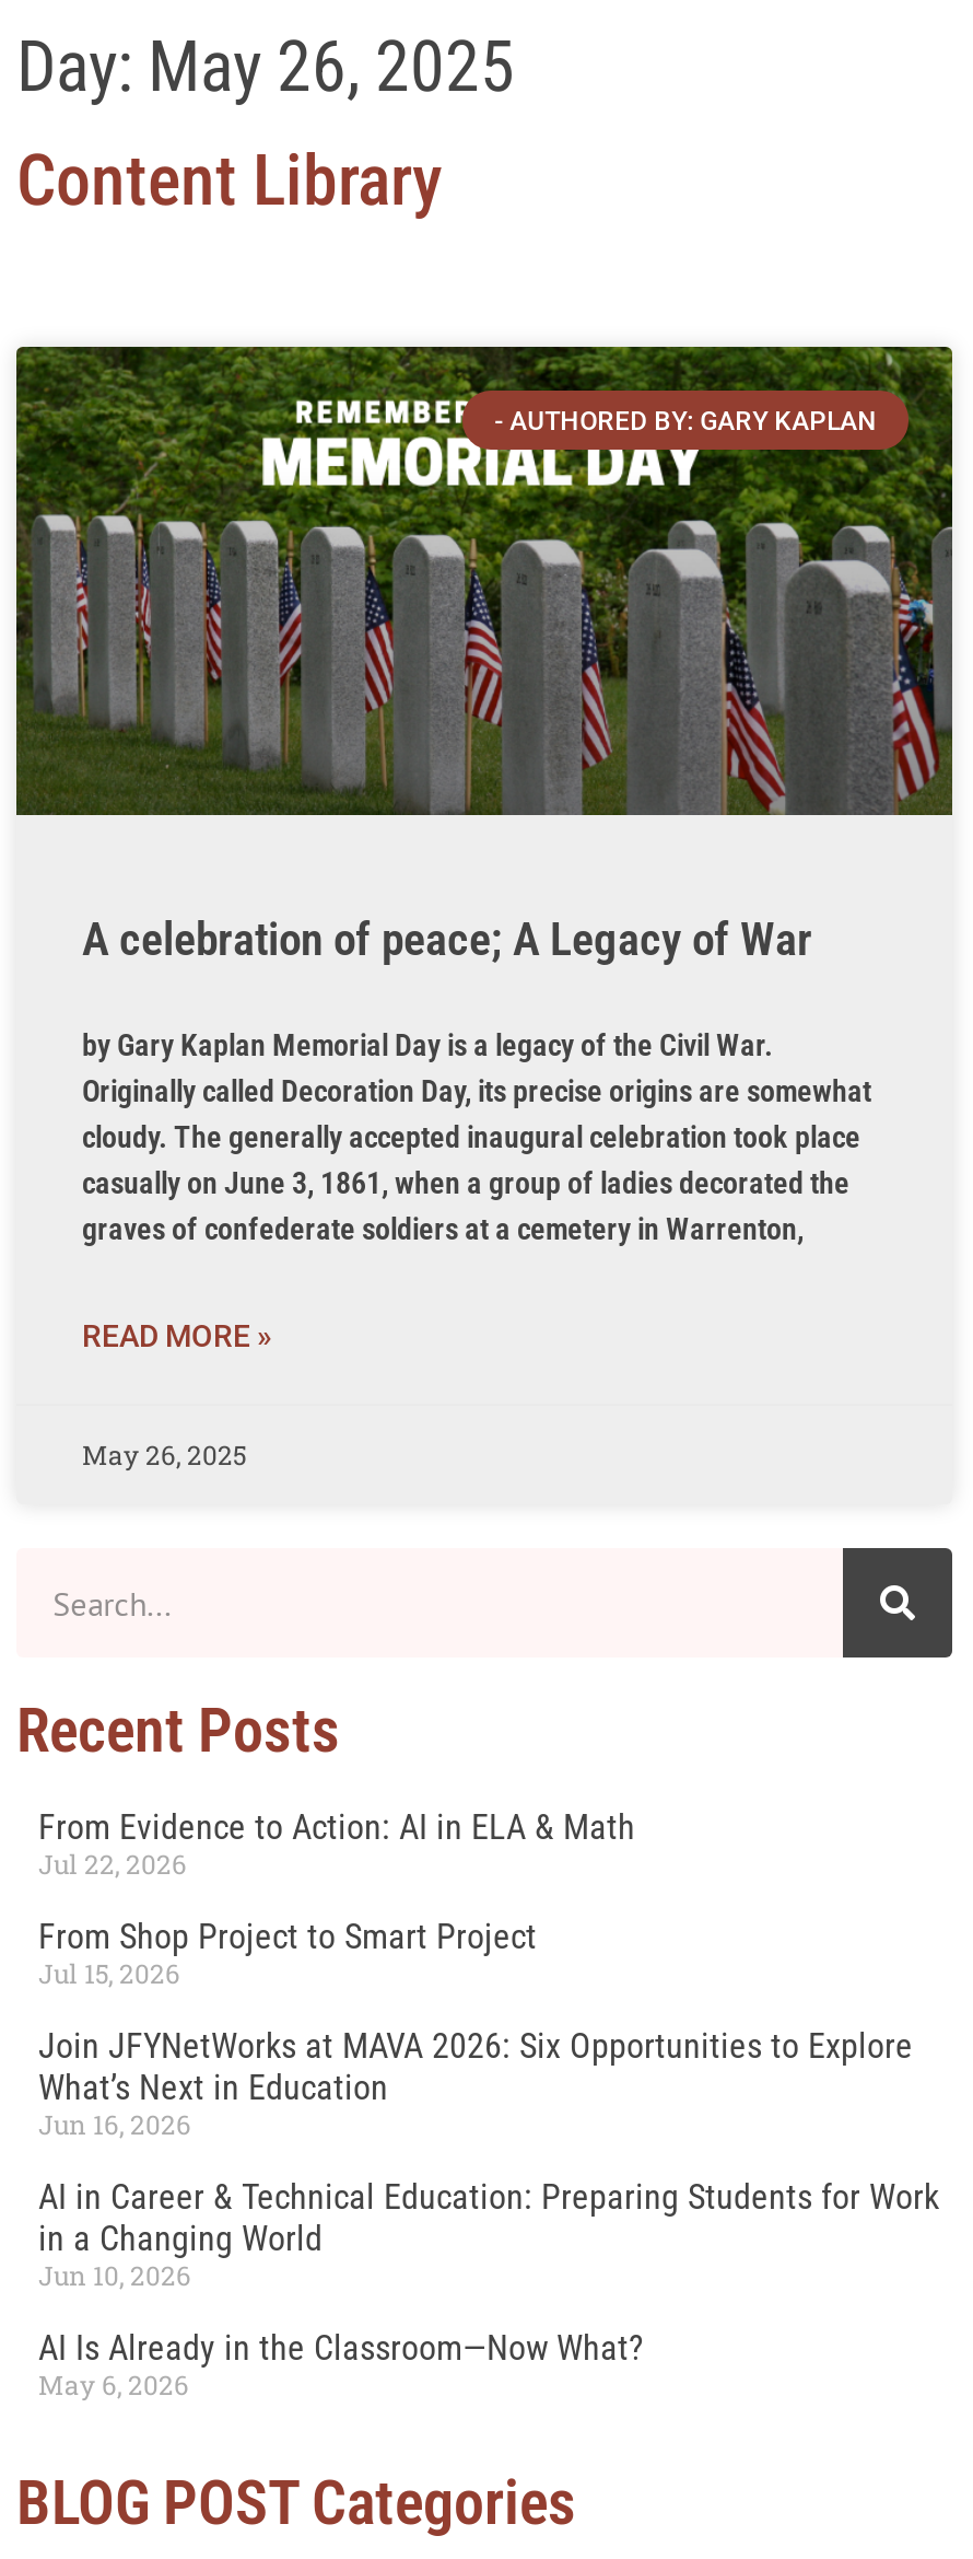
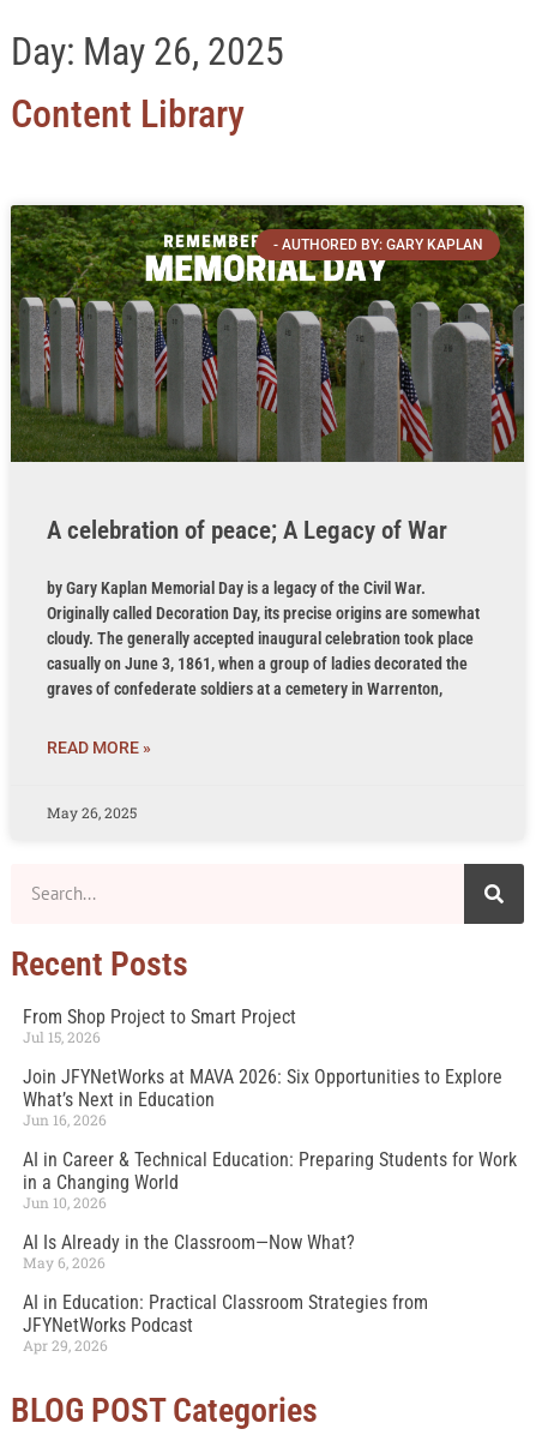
[38,1807,635,1882] From Evidence to Action: AI in ELA & Math | Jul 22, 2026 -> none
moved [38,1917,939,2403] -> [23,1005,517,1271]: From Shop Project to Smart Project | Jul 15, 2026 | Join JFYNetWorks at MAVA 2026: Six Opportunities to Explore | ... | AI Is Already in the Classroom—Now What? | May 6, 2026
none -> [23,1290,428,1354] AI in Education: Practical Classroom Strategies from | JFYNetWorks Podcast | Apr 29, 2026

